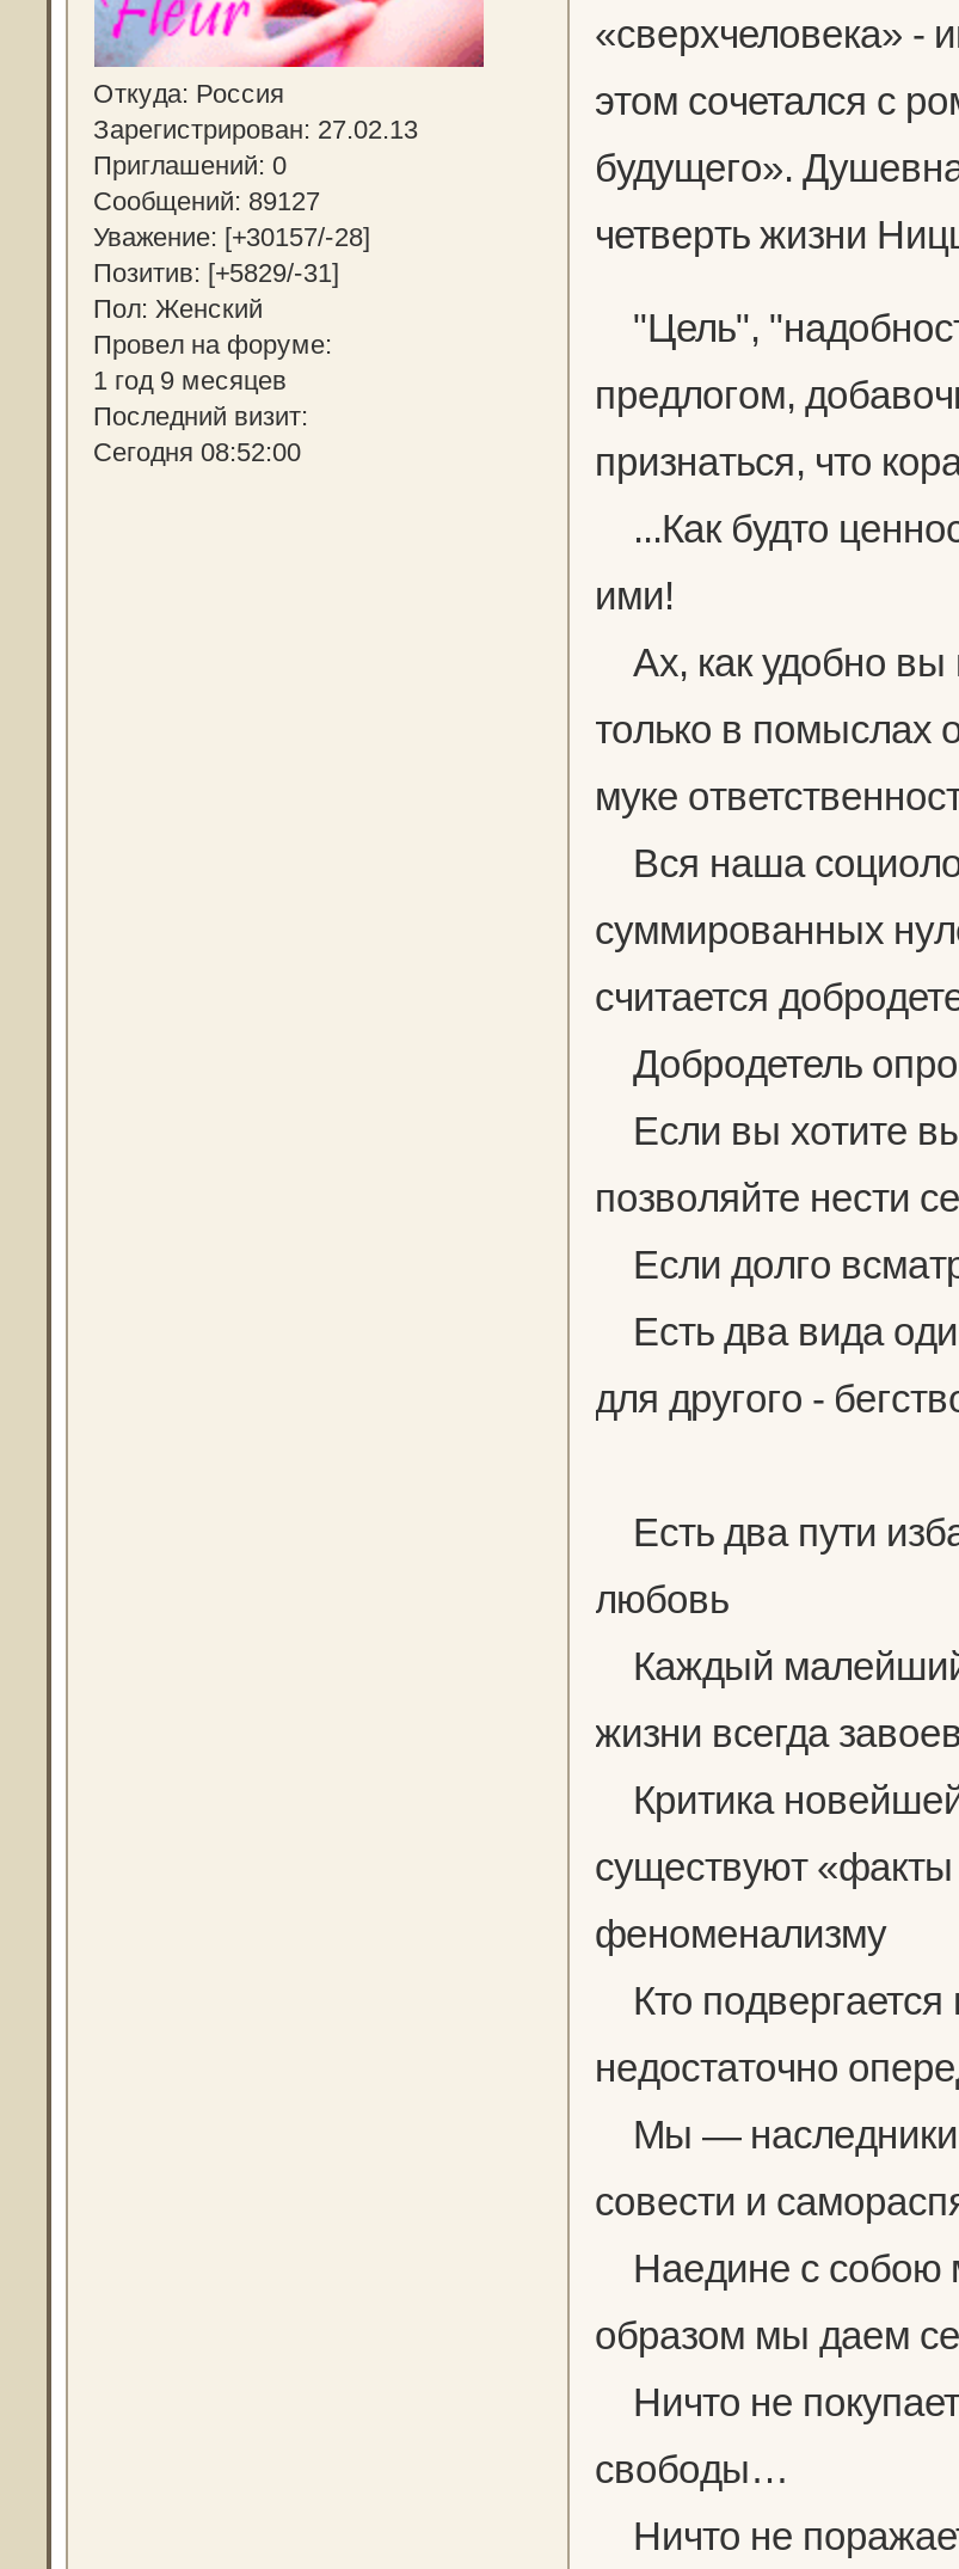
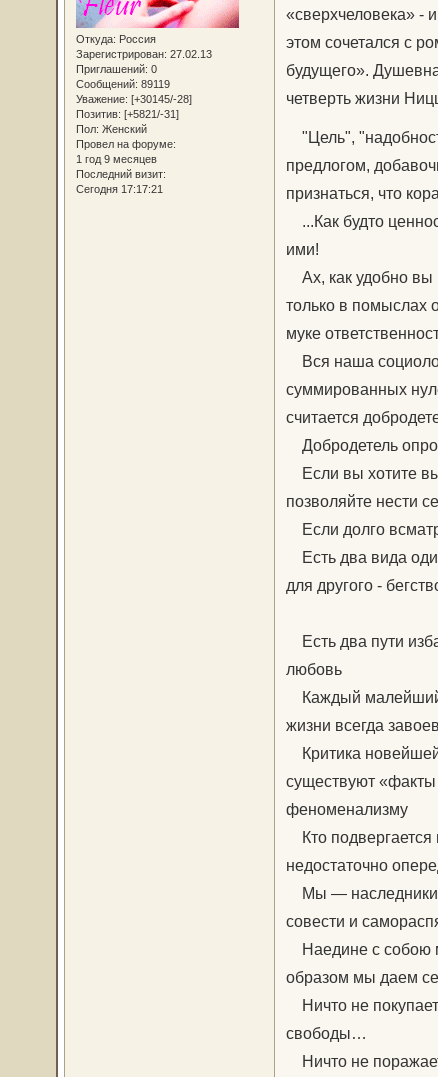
[93,186,320,214] Сообщений: 89127 -> [75,78,169,90] Сообщений: 89119
[93,222,370,250] Уважение: [+30157/-28] -> [75,93,191,105] Уважение: [+30145/-28]
[93,257,339,286] Позитив: [+5829/-31] -> [75,108,178,120] Позитив: [+5821/-31]
[93,437,301,465] Сегодня 08:52:00 -> [75,183,162,195] Сегодня 17:17:21

